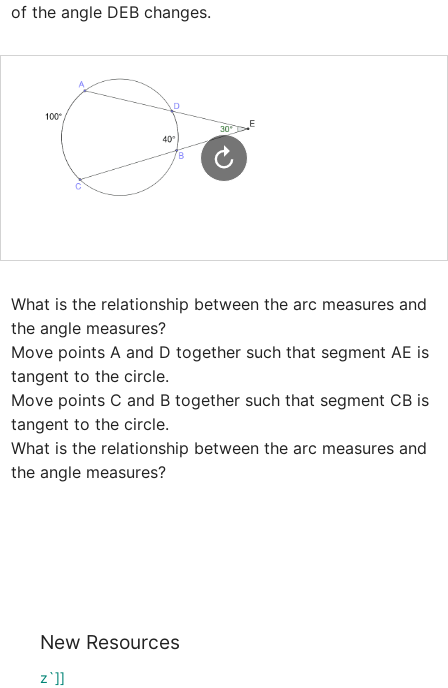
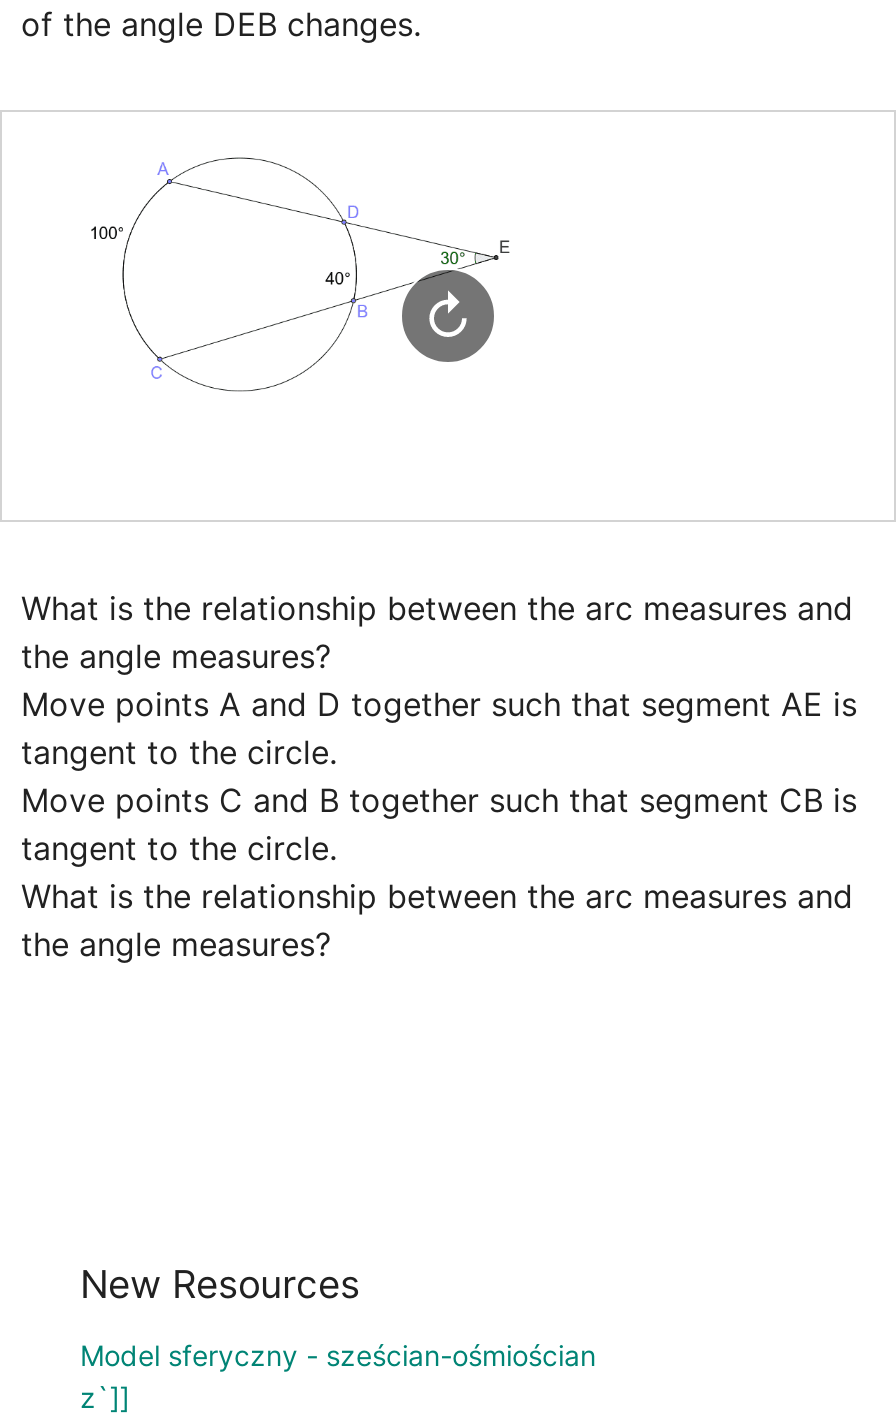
none -> [80,1338,596,1372] Model sferyczny - sześcian-ośmiościan

